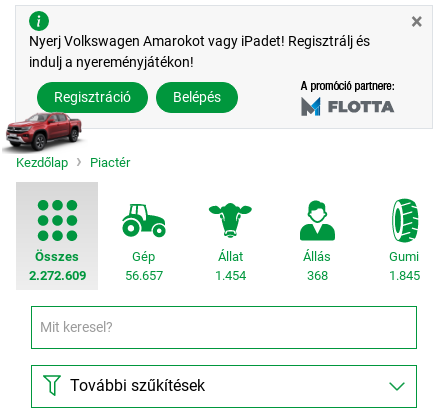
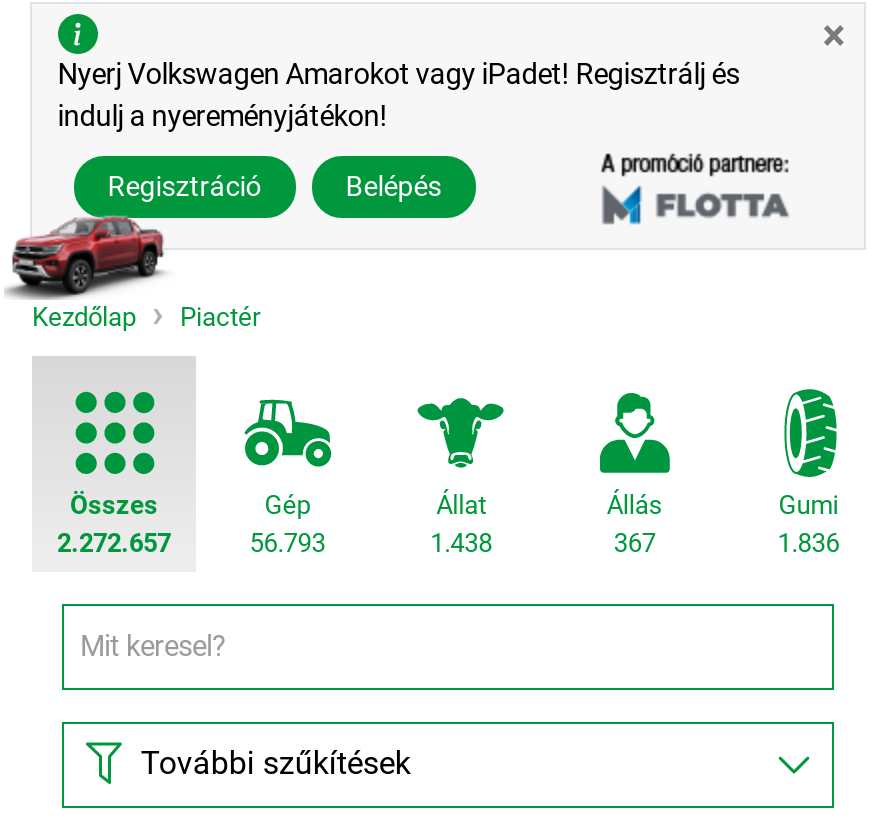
[28,268,85,283] 2.272.609 -> [57,529,171,559] 2.272.657
[125,268,163,283] 56.657 -> [250,529,326,559] 56.793
[215,268,246,283] 1.454 -> [430,529,492,559] 1.438
[307,268,328,283] 368 -> [614,529,656,559] 367
[389,268,420,283] 1.845 -> [777,529,839,559] 1.836

